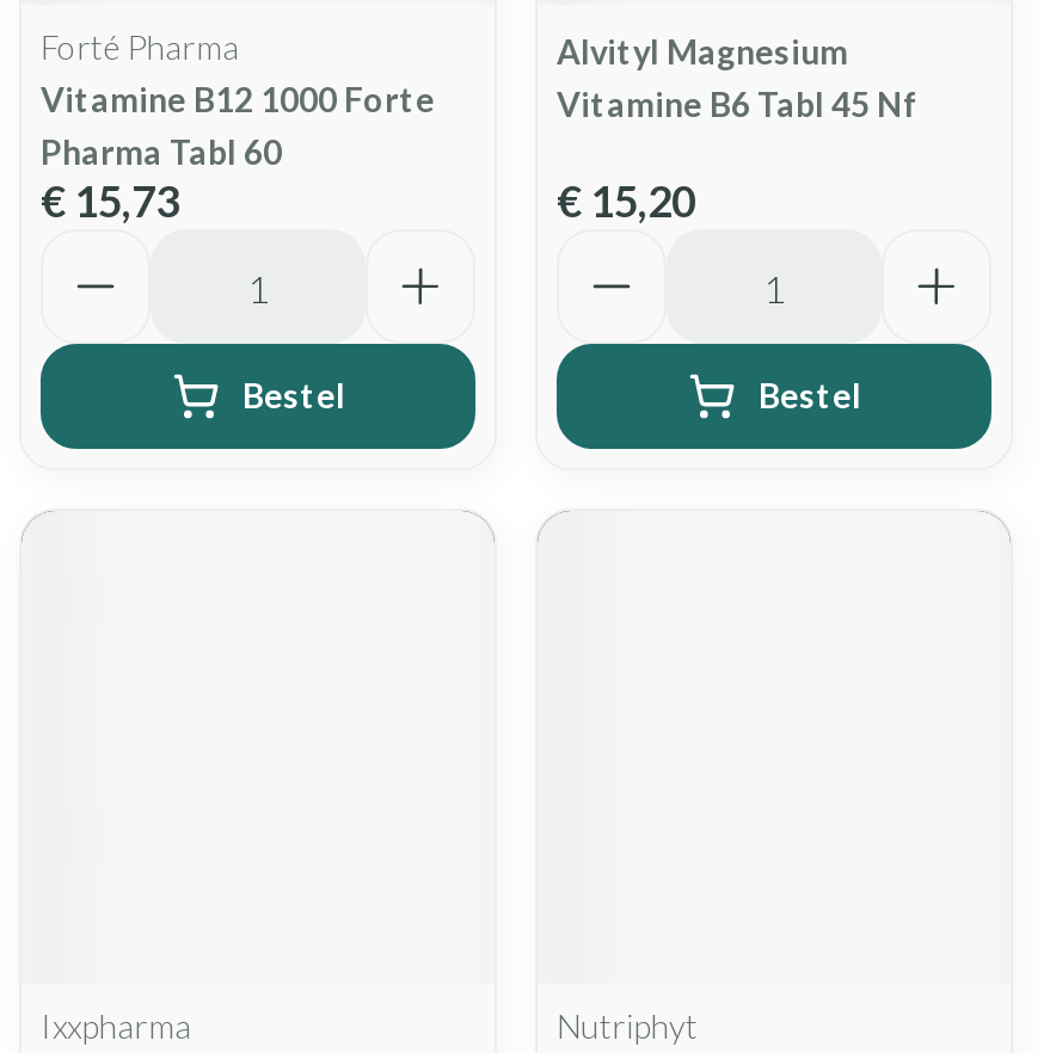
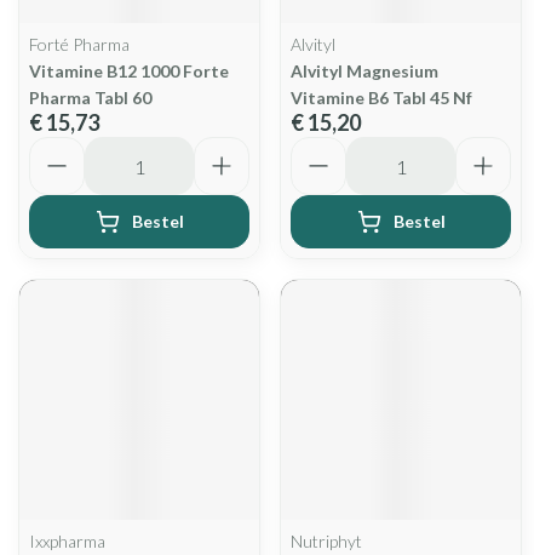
moved [557,31,915,124] -> [291,61,472,108]: Alvityl Magnesium | Vitamine B6 Tabl 45 Nf
none -> [291,34,335,55] Alvityl

